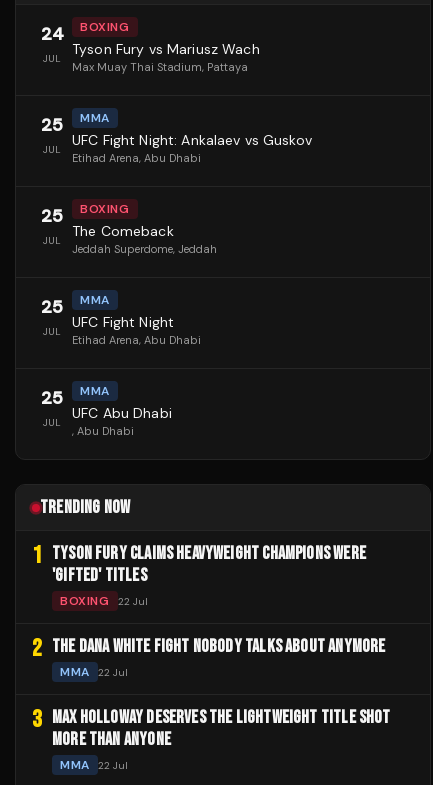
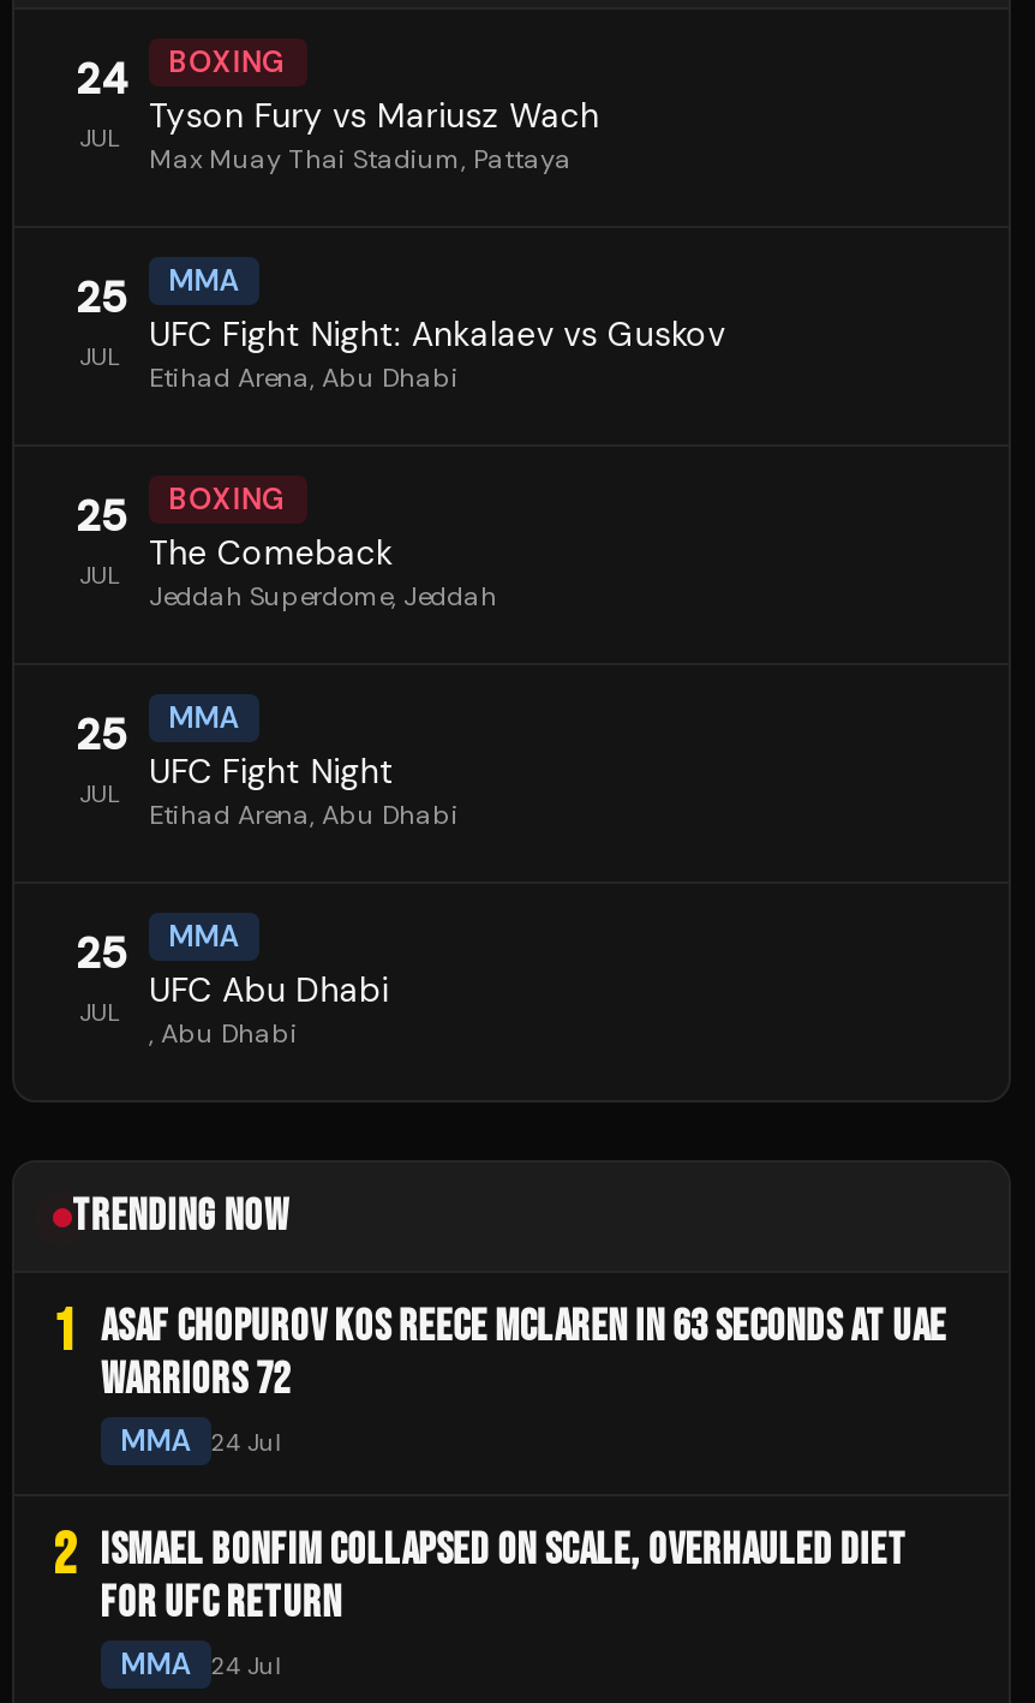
[32,541,385,663] 1 TYSON FURY CLAIMS HEAVYWEIGHT CHAMPIONS WERE | 'GIFTED' TITLES | BOXING | 22 Jul | 2 THE DANA WHITE FIGHT NOBODY TALKS ABOUT ANYMORE -> [53,1297,947,1405] 1 ASAF CHOPUROV KOS REECE MCLAREN IN 63 SECONDS AT UAE | WARRIORS 72
[60,664,128,680] MMA 22 Jul -> [120,1422,283,1460] MMA 24 Jul
[32,705,391,750] 3 MAX HOLLOWAY DESERVES THE LIGHTWEIGHT TITLE SHOT | MORE THAN ANYONE -> [53,1520,907,1629] 2 ISMAEL BONFIM COLLAPSED ON SCALE, OVERHAULED DIET | FOR UFC RETURN
[60,757,128,773] MMA 22 Jul -> [120,1645,283,1684] MMA 24 Jul

